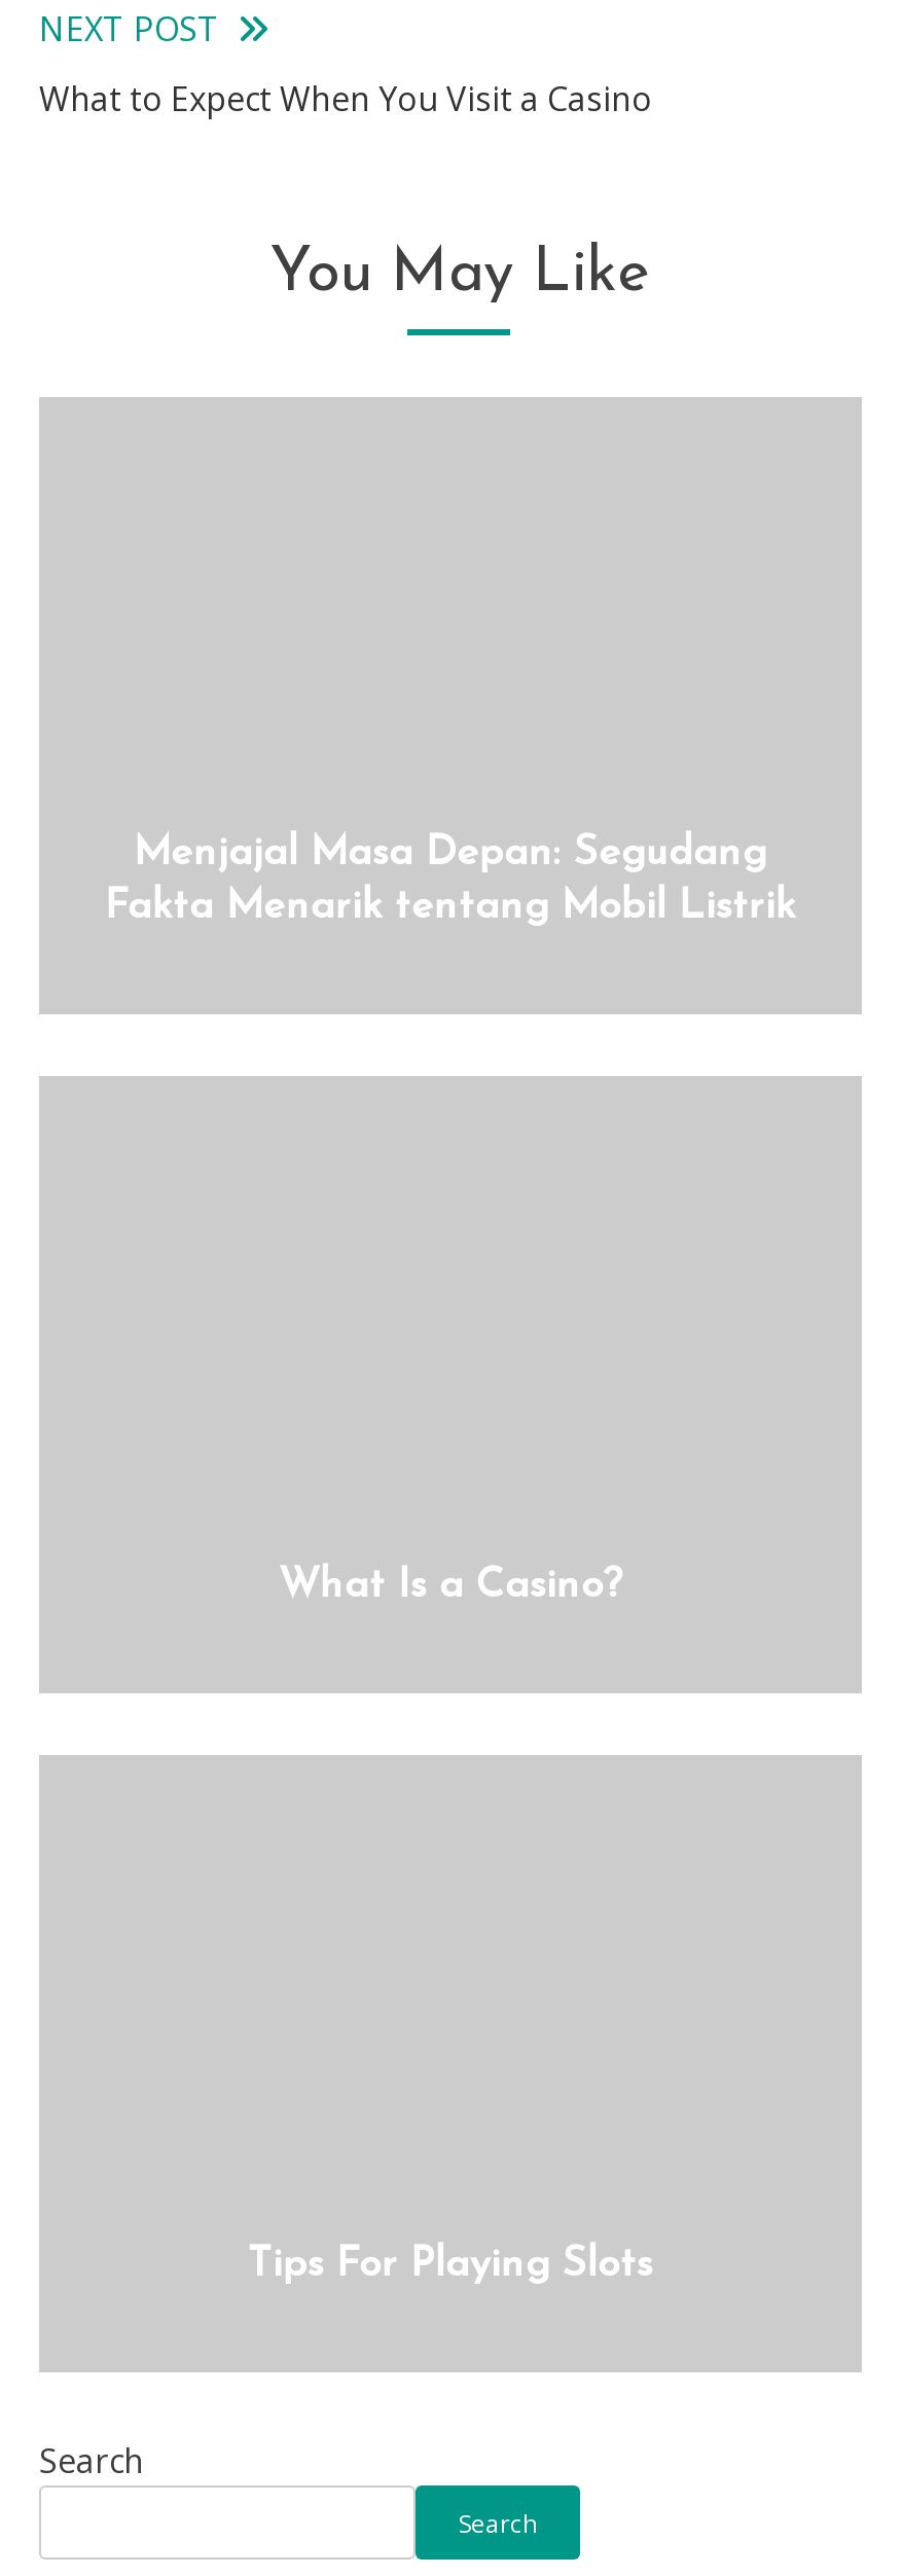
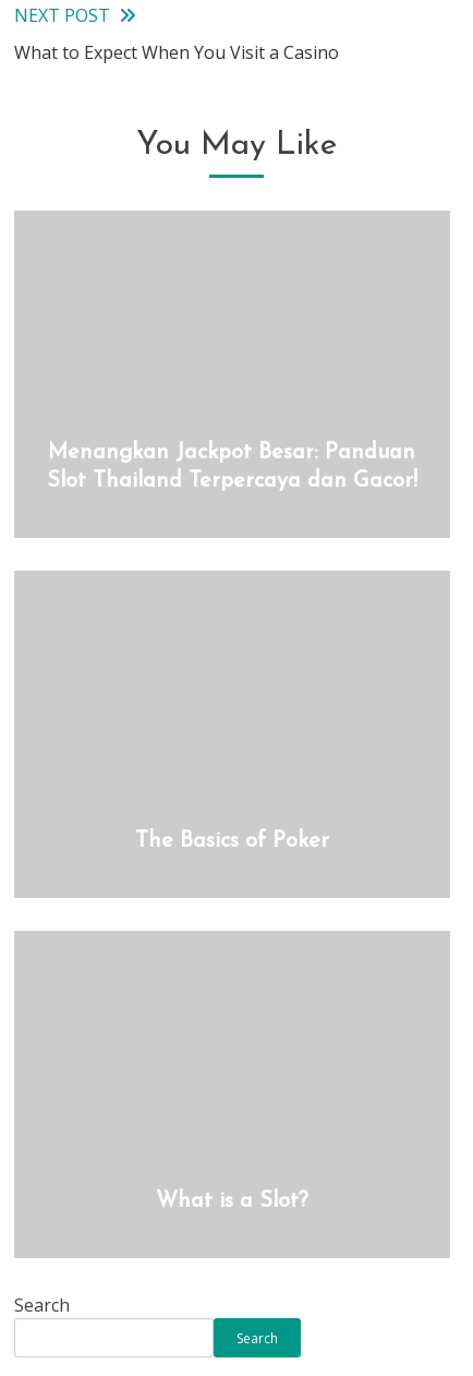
[105,833,796,928] Menjajal Masa Depan: Segudang | Fakta Menarik tentang Mobil Listrik -> [47,442,417,492] Menangkan Jackpot Besar: Panduan | Slot Thailand Terpercaya dan Gacor!
[279,1566,622,1607] What Is a Casino? -> [135,830,329,852] The Basics of Poker
[248,2245,653,2286] Tips For Playing Slots -> [156,1190,308,1212] What is a Slot?

